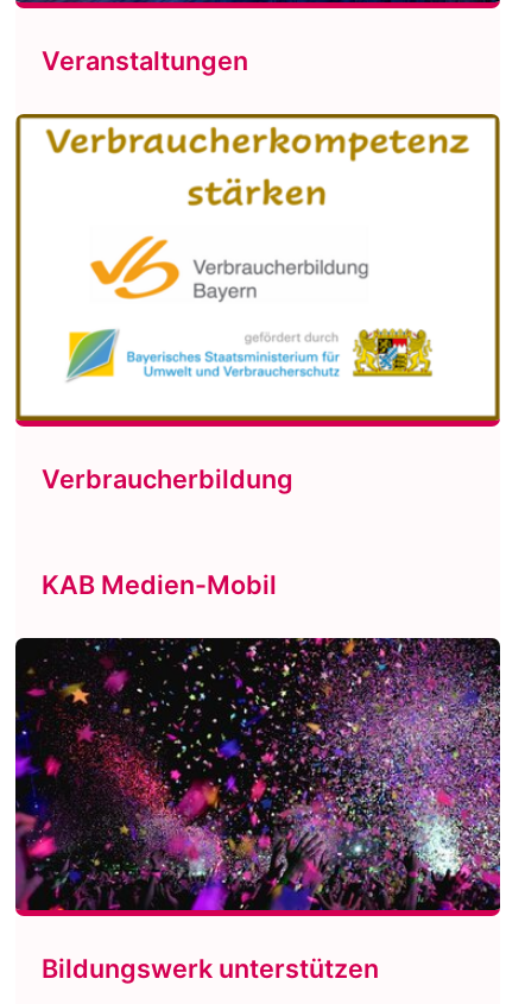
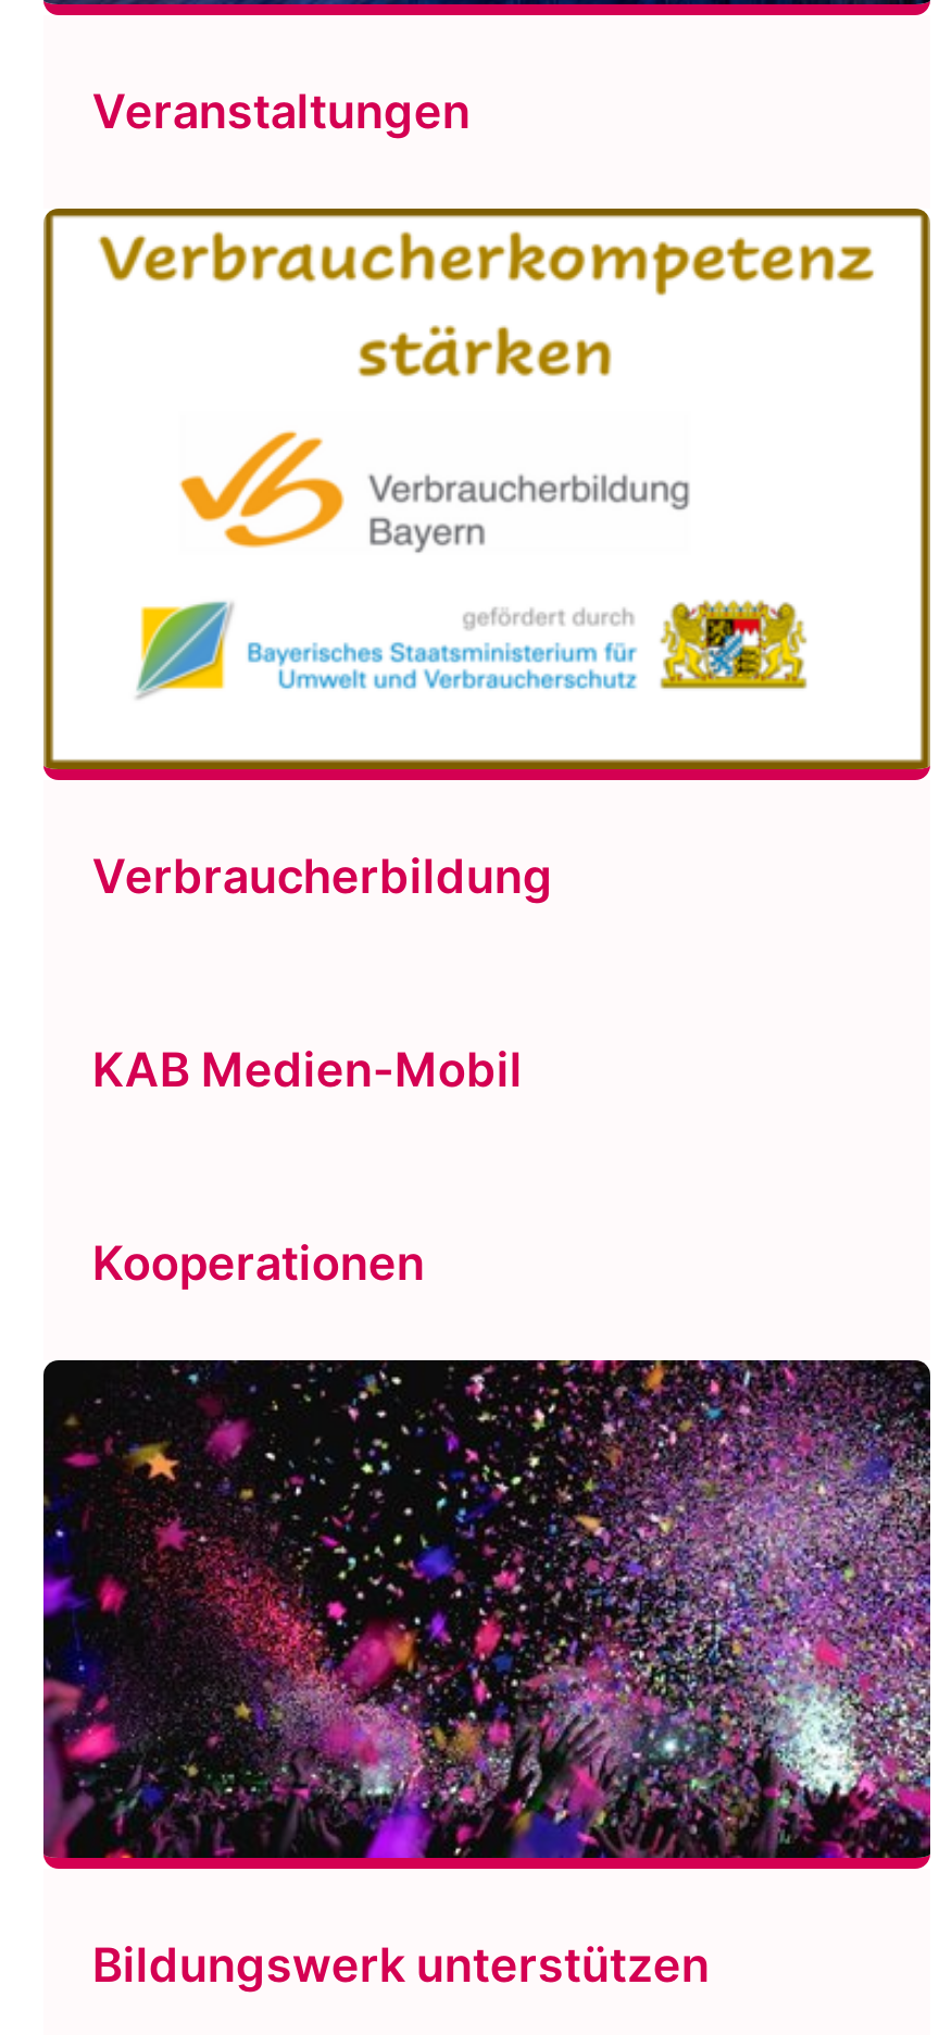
none -> [92,1234,425,1291] Kooperationen

